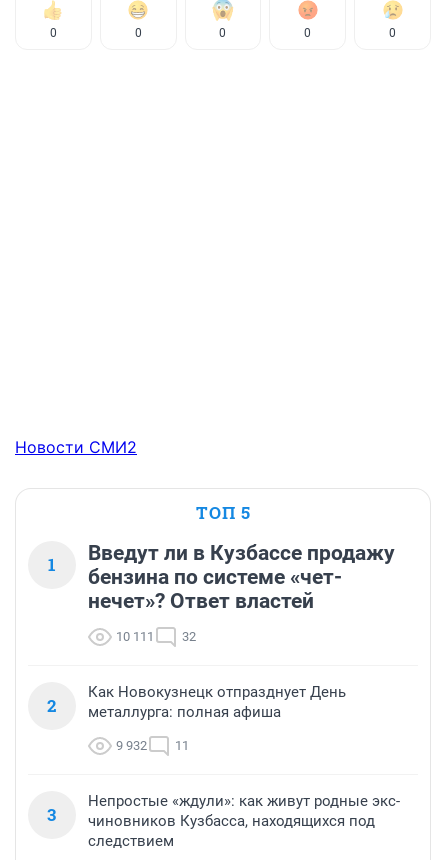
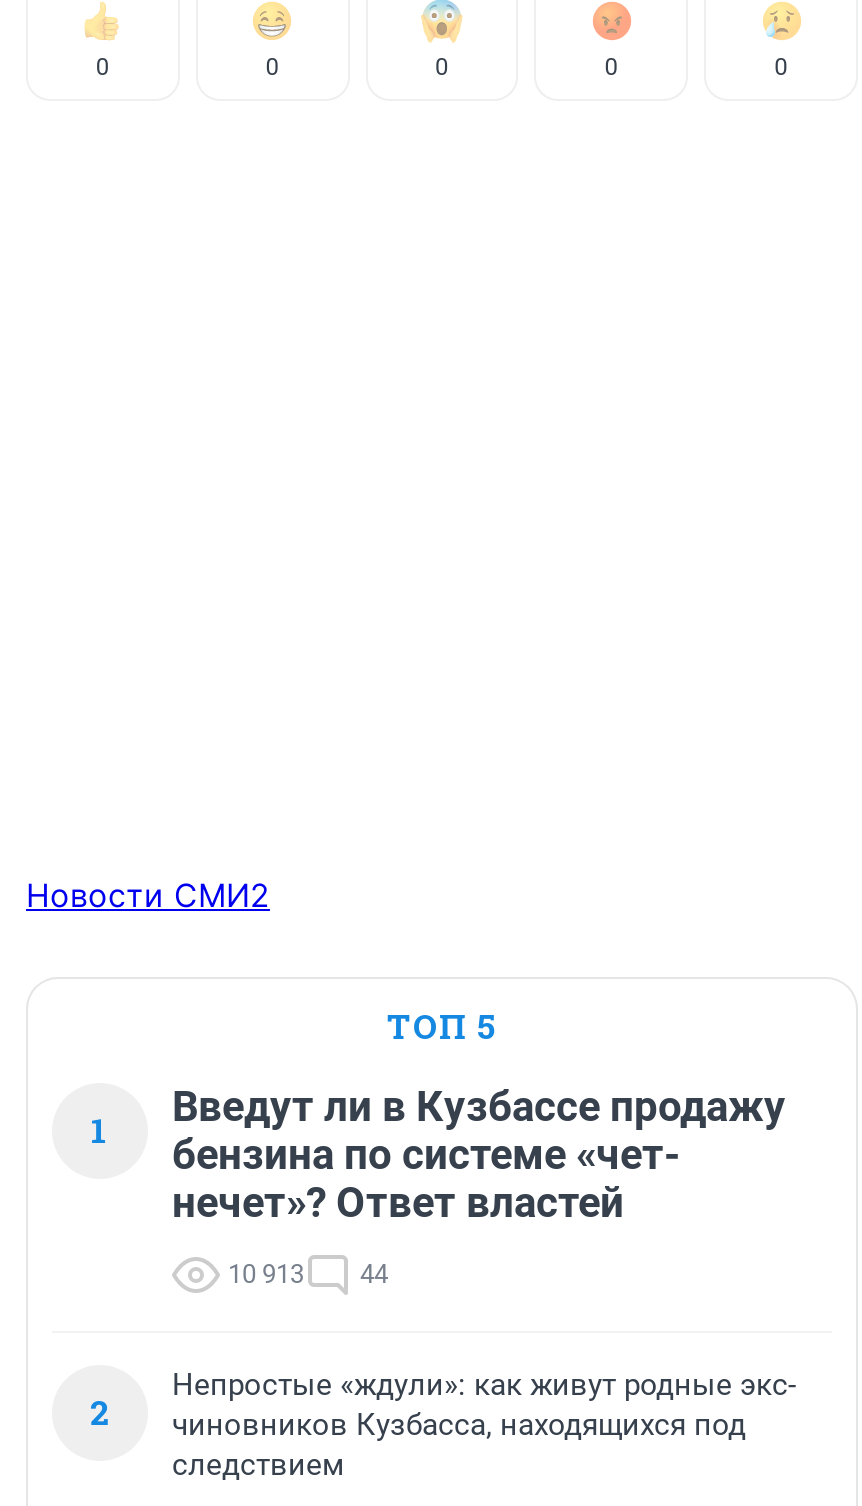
[116,629,154,644] 10 111 -> [228,1258,304,1288] 10 913
[182,629,196,644] 32 -> [360,1258,388,1288] 44
[47,683,346,826] Как Новокузнецк отпразднует День | металлурга: полная афиша | 9 932 | 11 | 3 -> none

